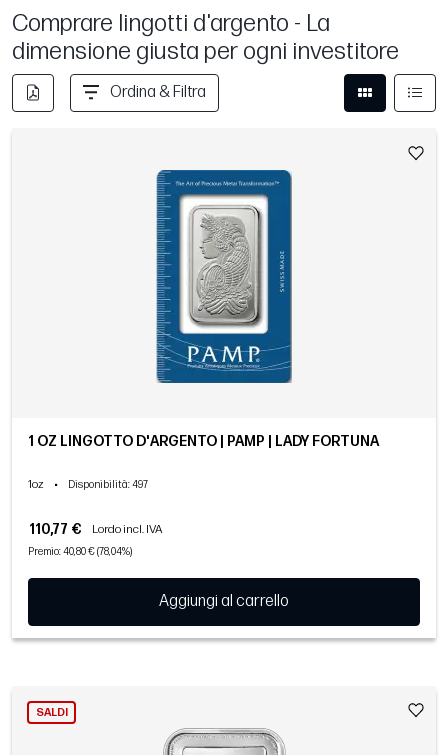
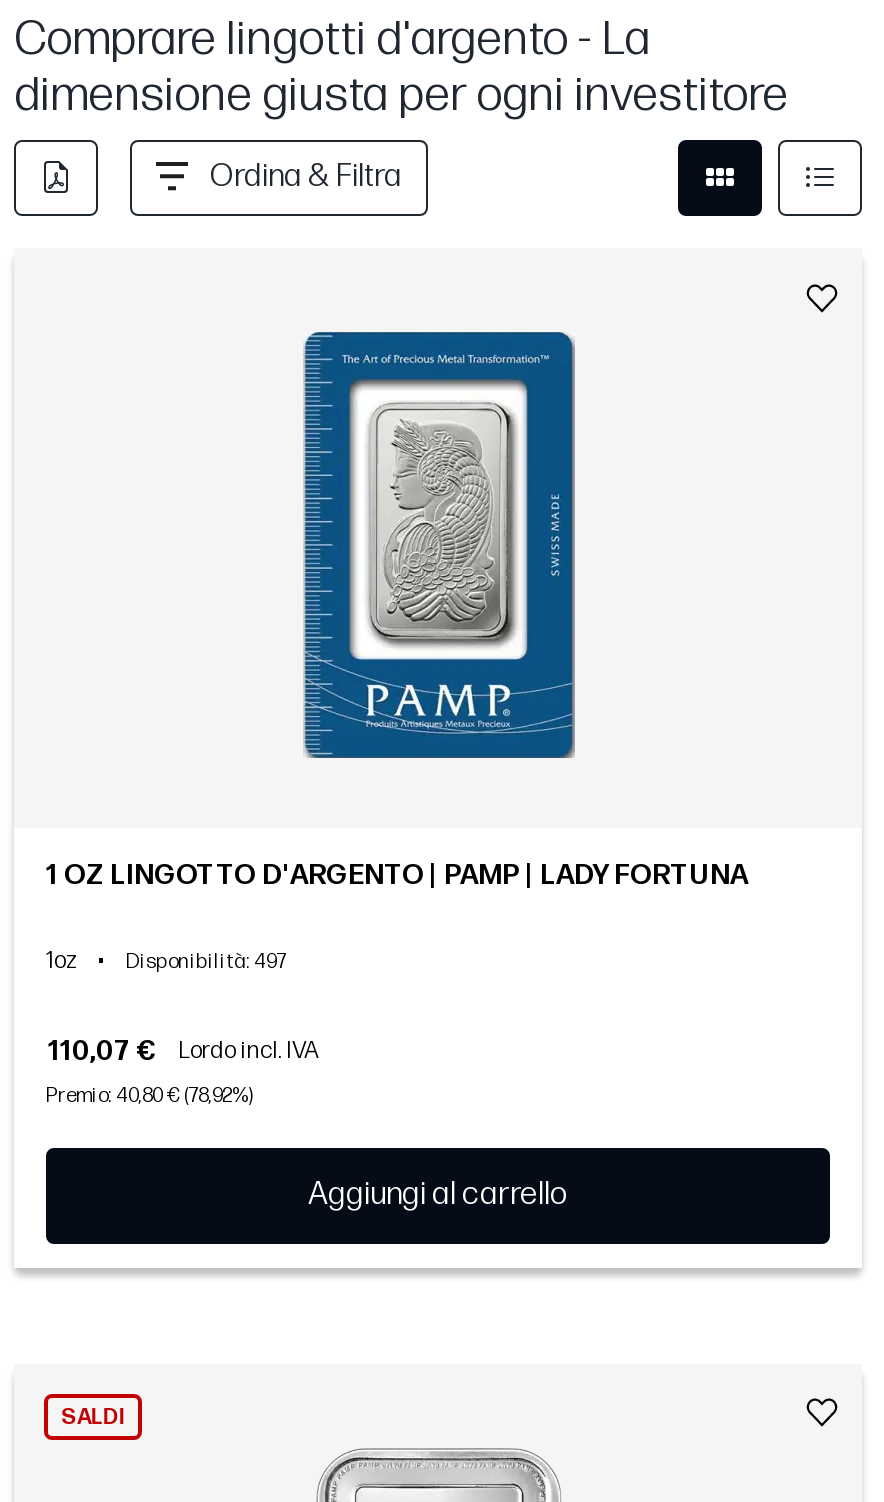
[29,521,163,538] 110,77 € Lordo incl. IVA -> [48,1033,320,1067] 110,07 € Lordo incl. IVA
[28,546,132,558] Premio: 40,80 € (78,04%) -> [46,1083,252,1107] Premio: 40,80 € (78,92%)

